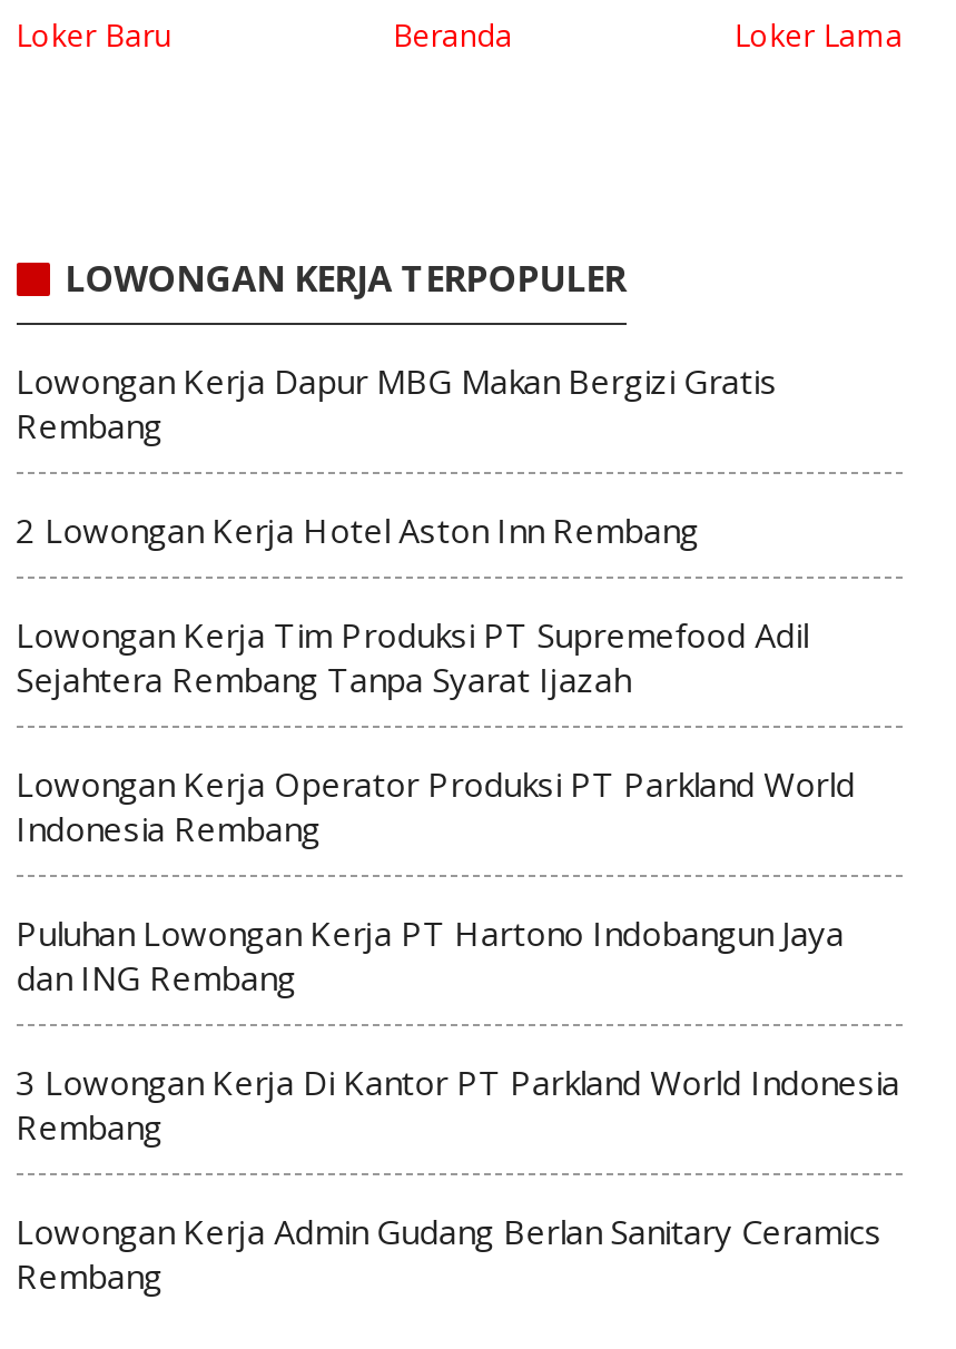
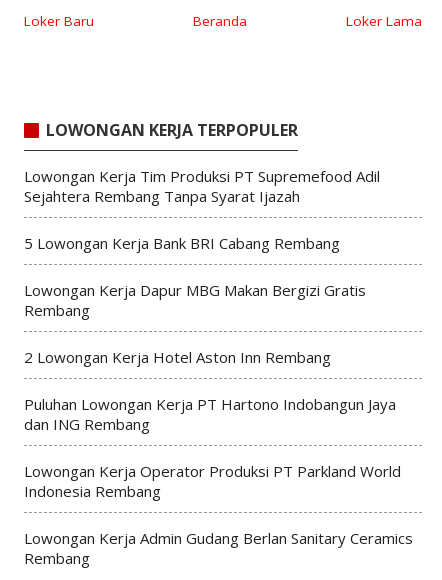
none -> [24,233,340,253] 5 Lowongan Kerja Bank BRI Cabang Rembang
moved [16,359,777,553] -> [24,280,366,367]: Lowongan Kerja Dapur MBG Makan Bergizi Gratis | Rembang | 2 Lowongan Kerja Hotel Aston Inn Rembang
moved [16,613,808,702] -> [24,166,380,206]: Lowongan Kerja Tim Produksi PT Supremefood Adil | Sejahtera Rembang Tanpa Syarat Ijazah
moved [16,762,855,851] -> [24,461,401,501]: Lowongan Kerja Operator Produksi PT Parkland World | Indonesia Rembang
[16,1060,899,1149] 3 Lowongan Kerja Di Kantor PT Parkland World Indonesia | Rembang -> none

